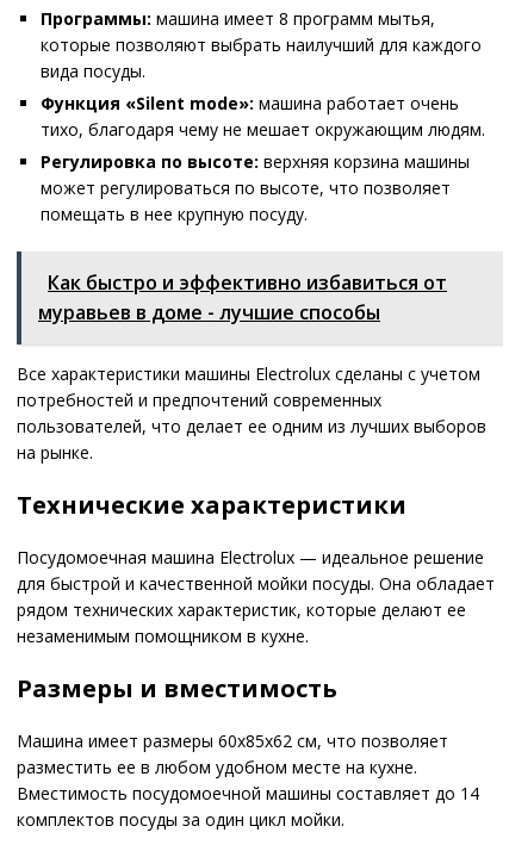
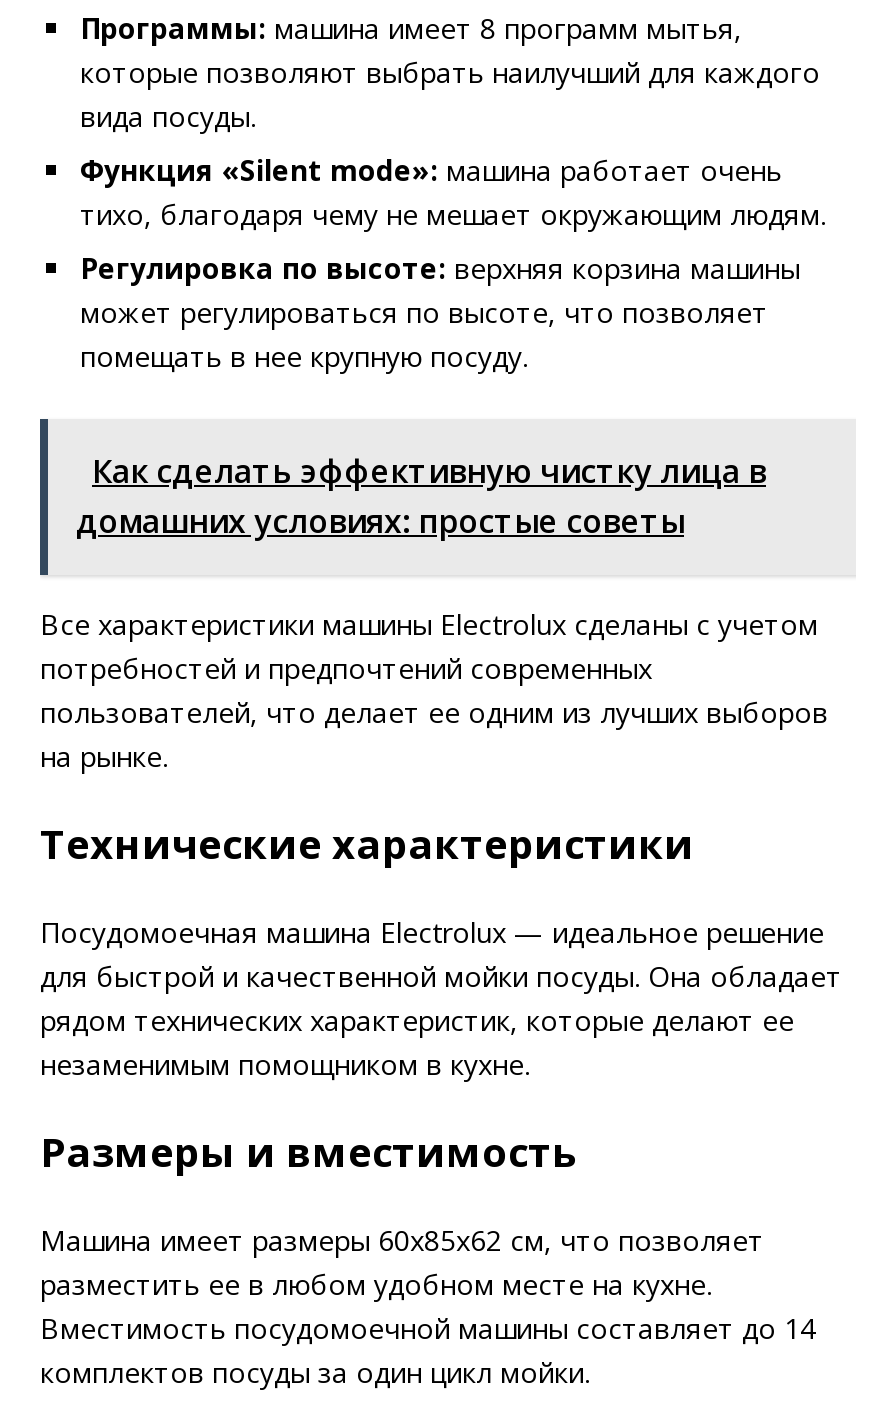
[38,270,447,326] Как быстро и эффективно избавиться от | муравьев в доме - лучшие способы -> [76,450,766,544] Как сделать эффективную чистку лица в | домашних условиях: простые советы

